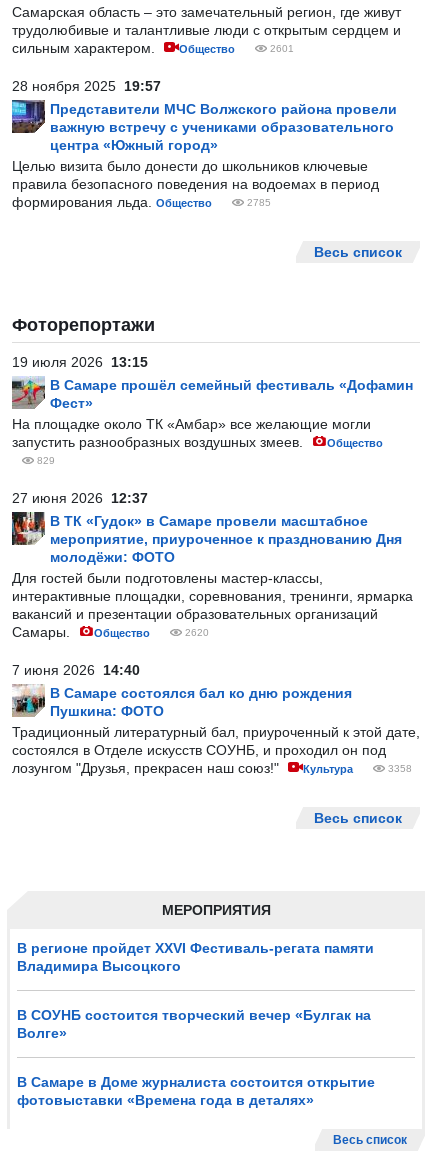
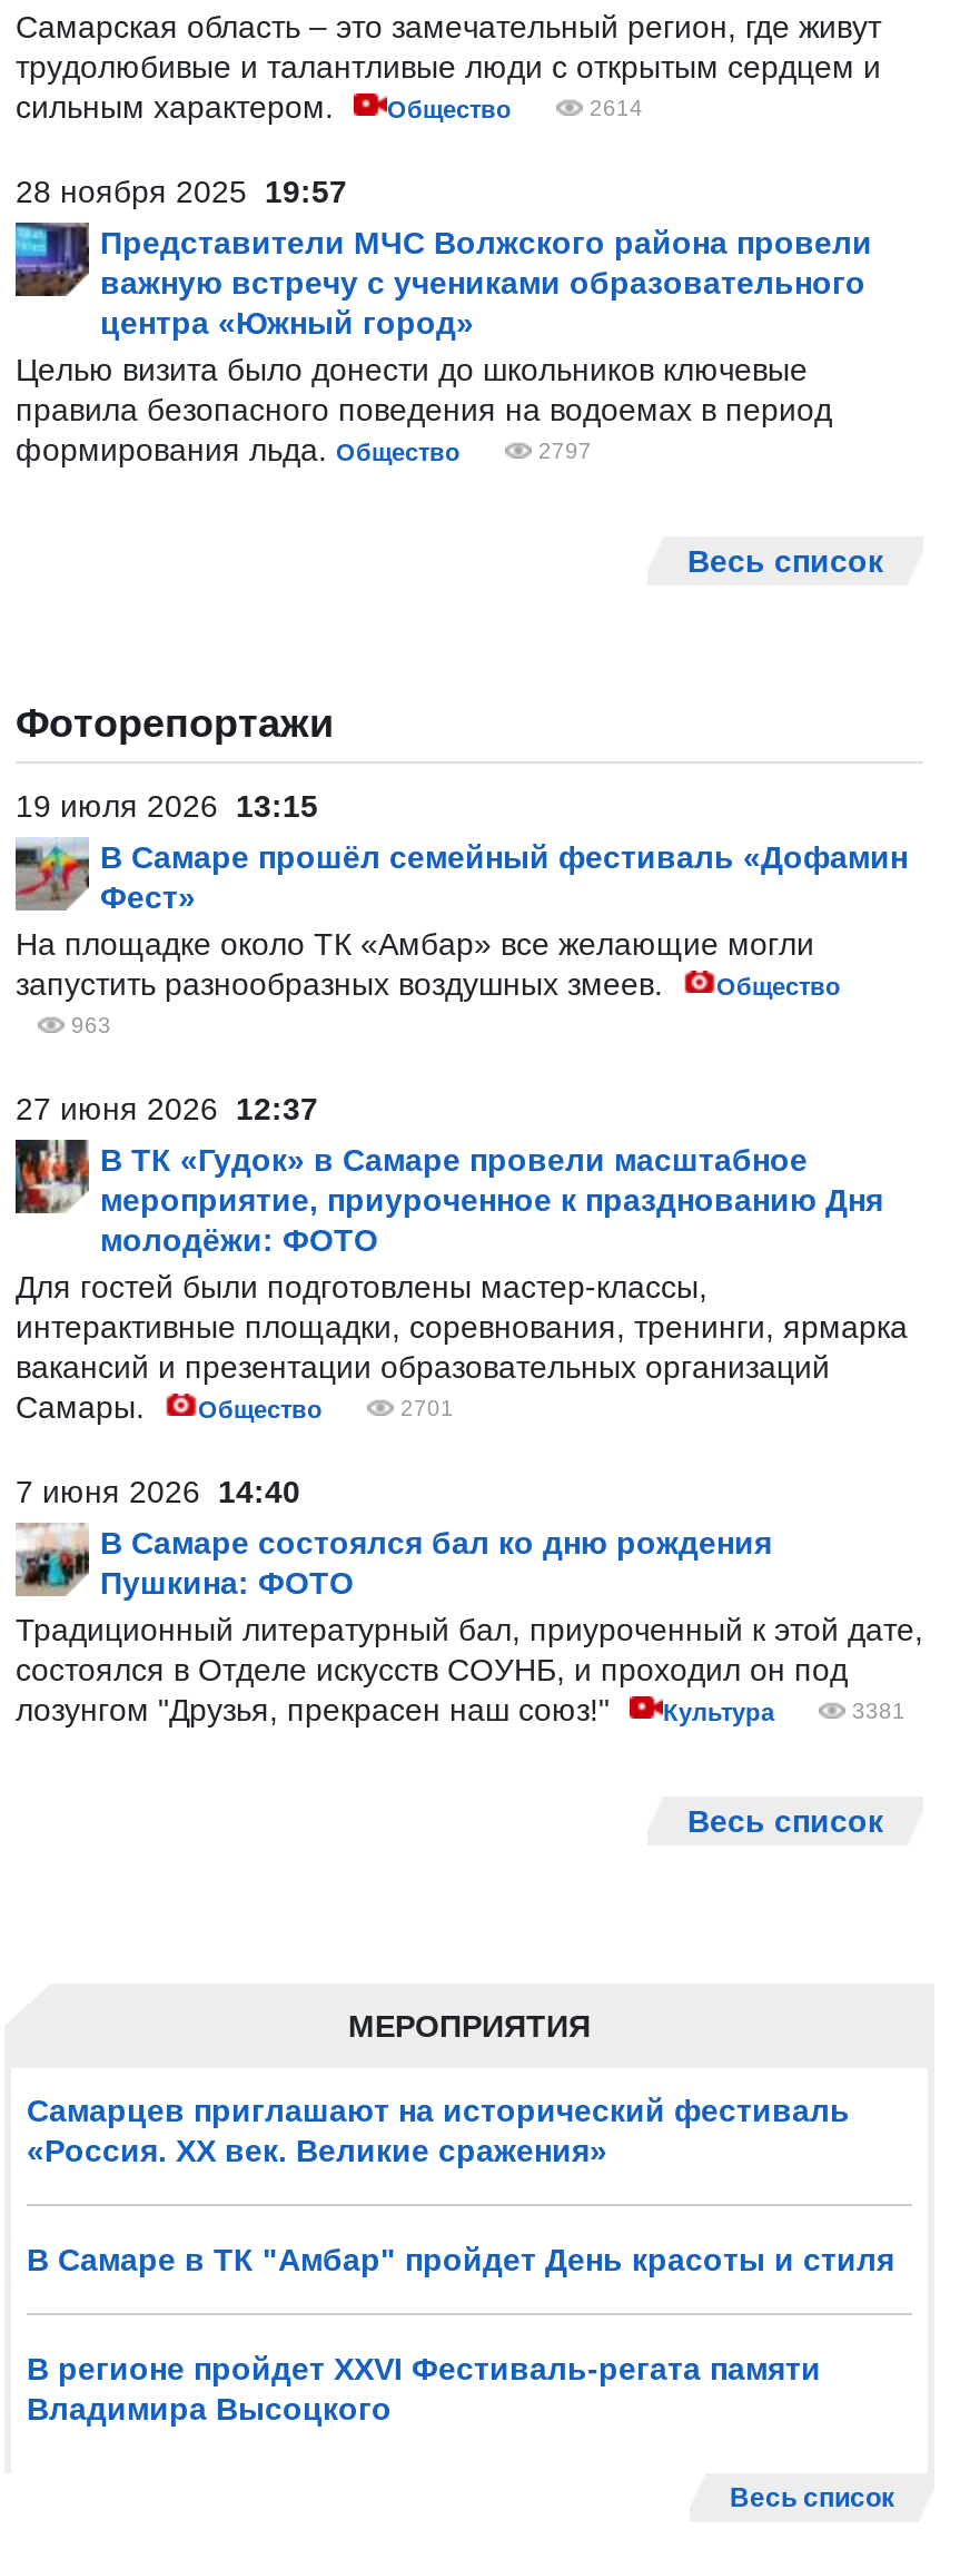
[270,43,294,54] 2601 -> [590,96,643,120] 2614
[247,197,271,208] 2785 -> [538,439,592,463] 2797
[37,455,55,466] 829 -> [71,1013,111,1037] 963
[185,627,209,638] 2620 -> [400,1396,454,1420] 2701
[388,763,412,774] 3358 -> [852,1699,905,1723] 3381
none -> [27,2093,894,2277] Самарцев приглашают на исторический фестиваль | «Россия. ХХ век. Великие сражения» | В Самаре в ТК "Амбар" пройдет День красоты и стиля
moved [17,940,374,974] -> [27,2351,821,2427]: В регионе пройдет XXVI Фестиваль-регата памяти | Владимира Высоцкого
[17,1007,375,1108] В СОУНБ состоится творческий вечер «Булгак на | Волге» | В Самаре в Доме журналиста состоится открытие | фотовыставки «Времена года в деталях» -> none

